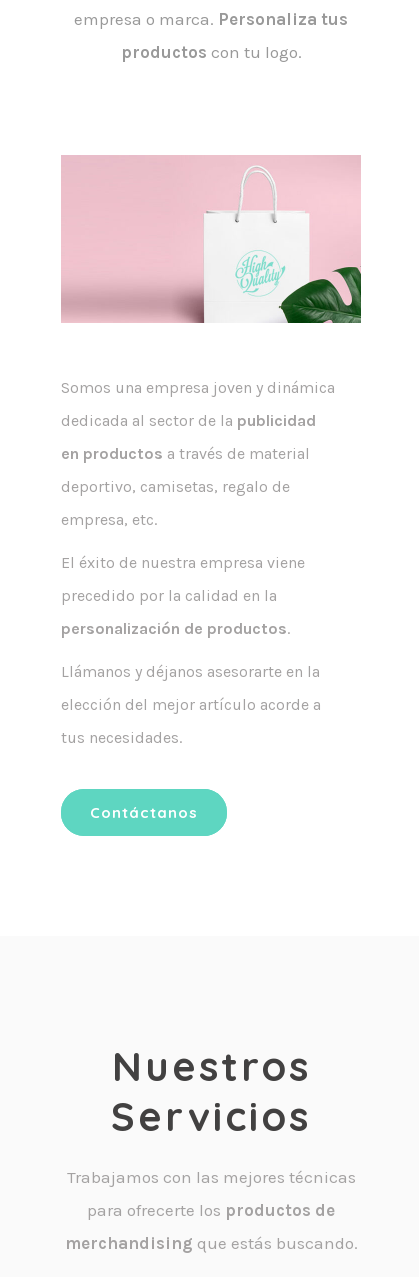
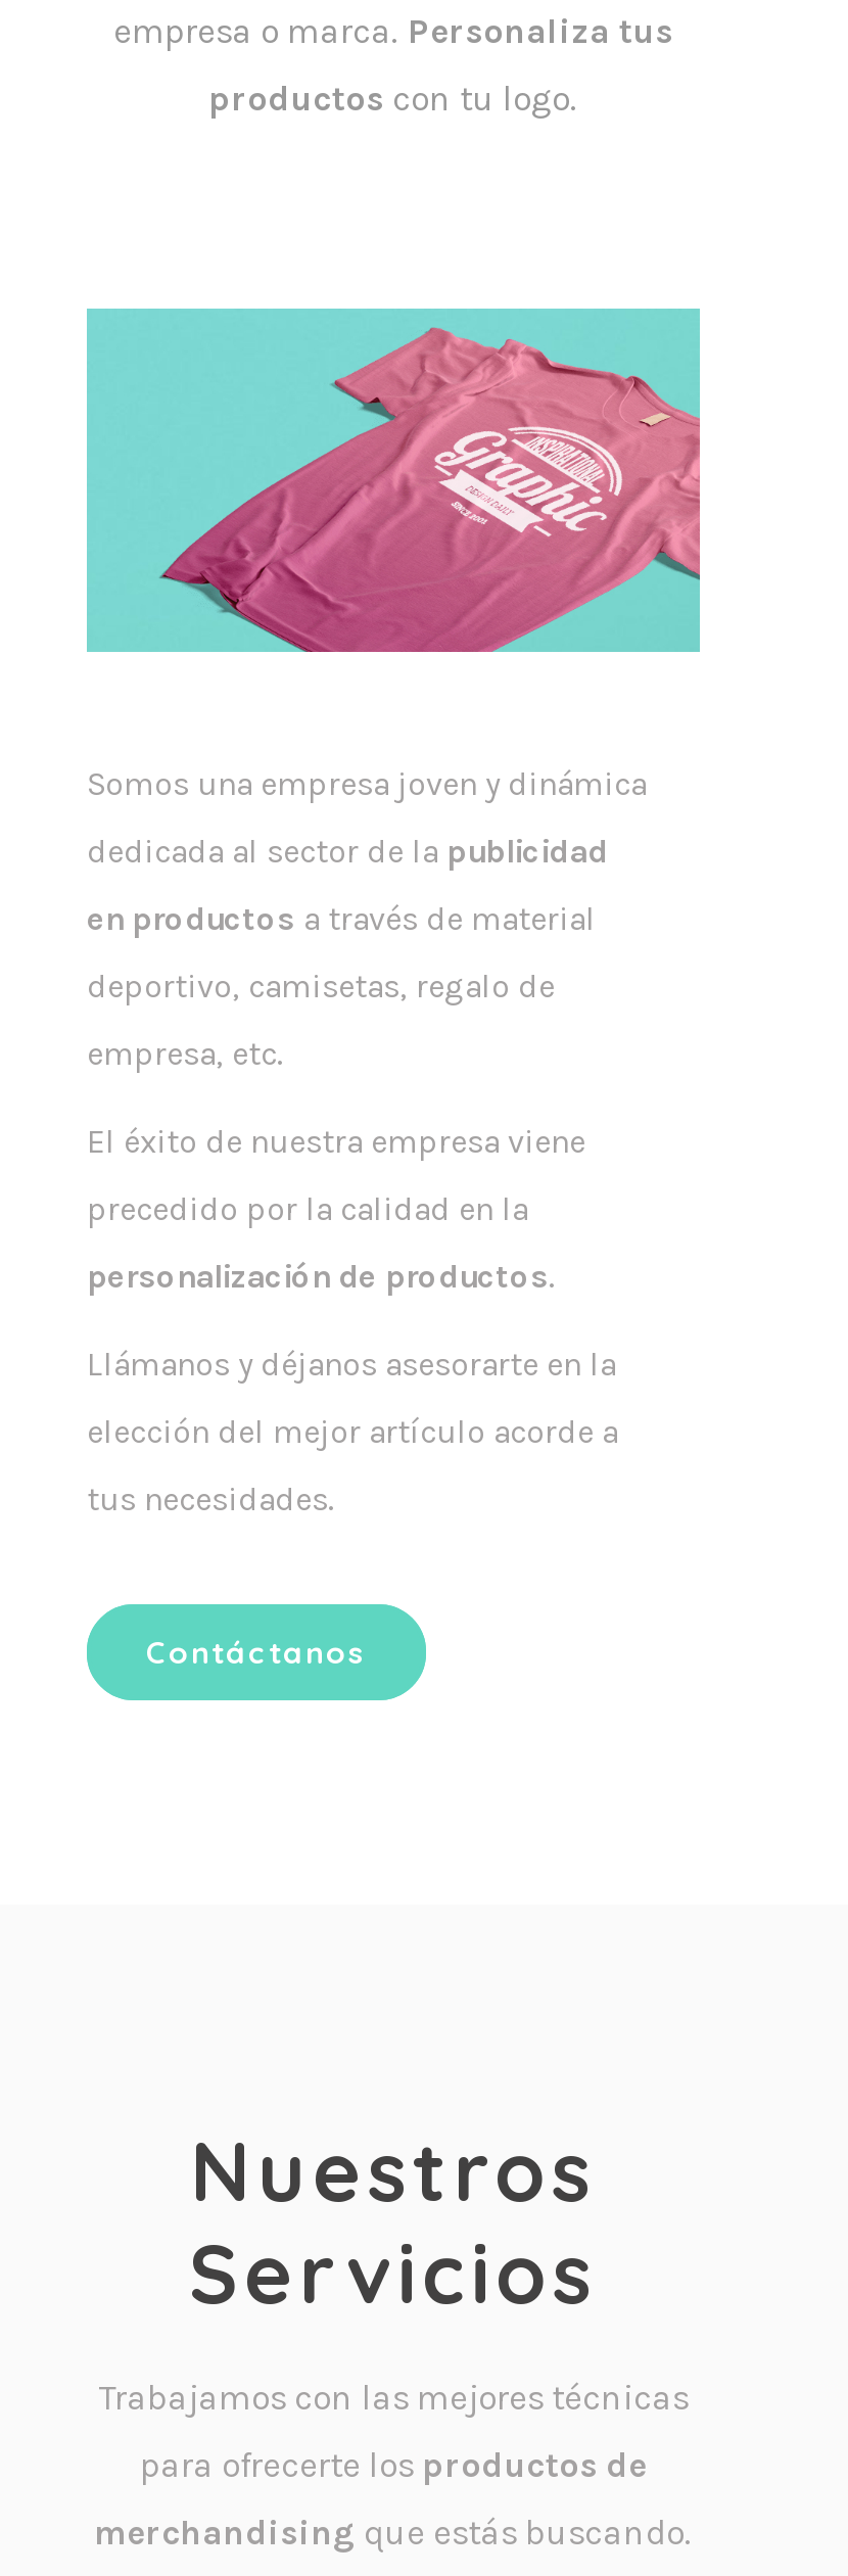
[60,155,362,324] [image] -> [85,307,702,654] [image]

